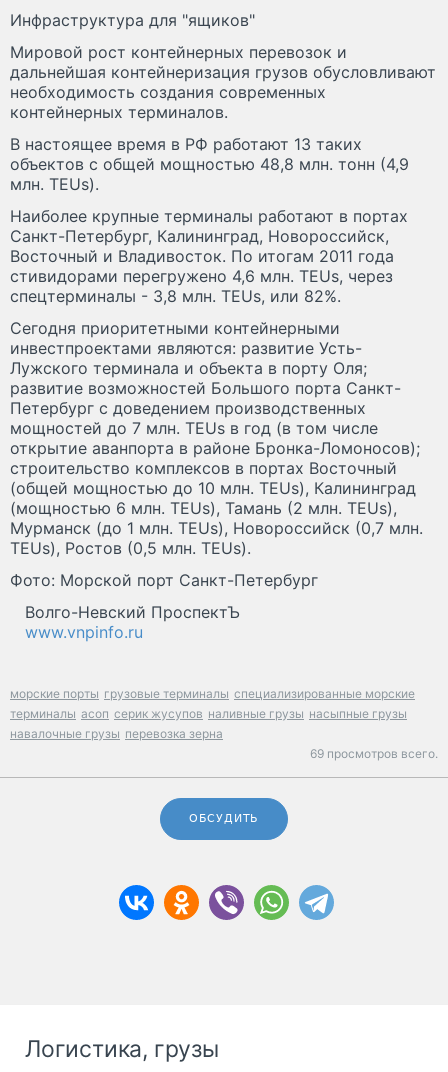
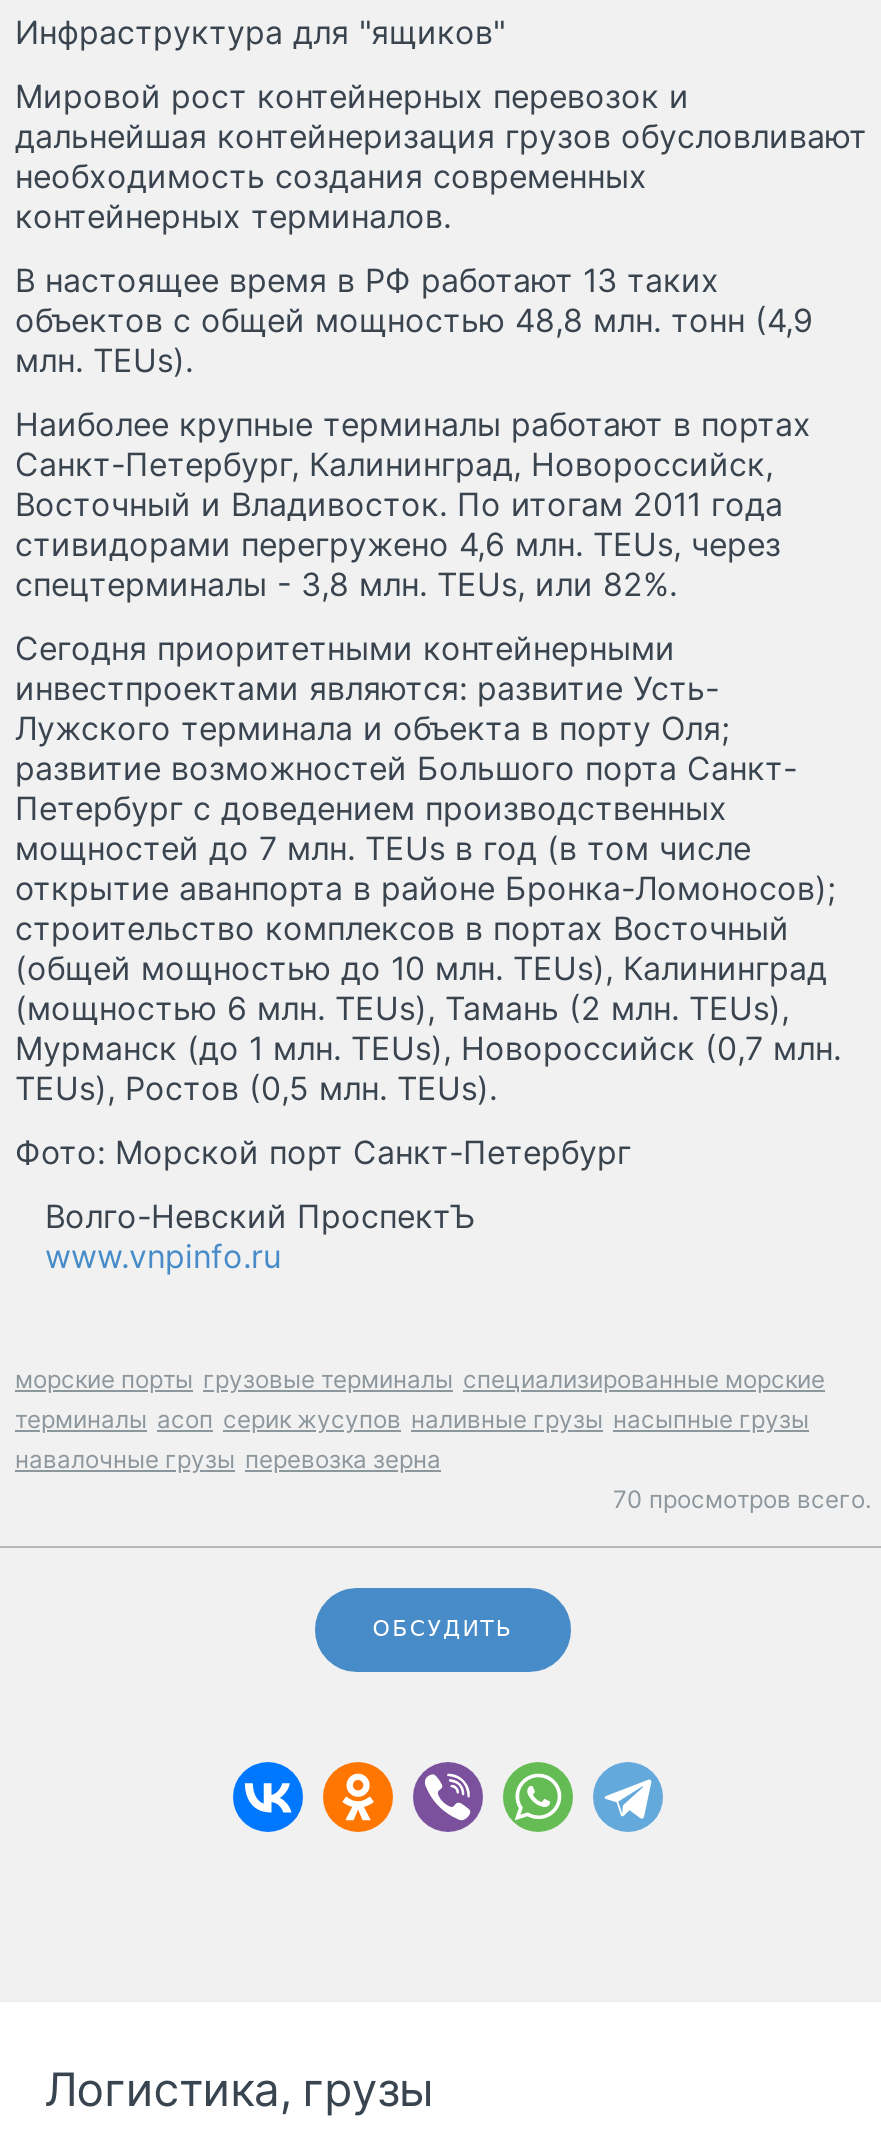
[310,746,438,761] 69 просмотров всего. -> [613,1484,871,1514] 70 просмотров всего.

